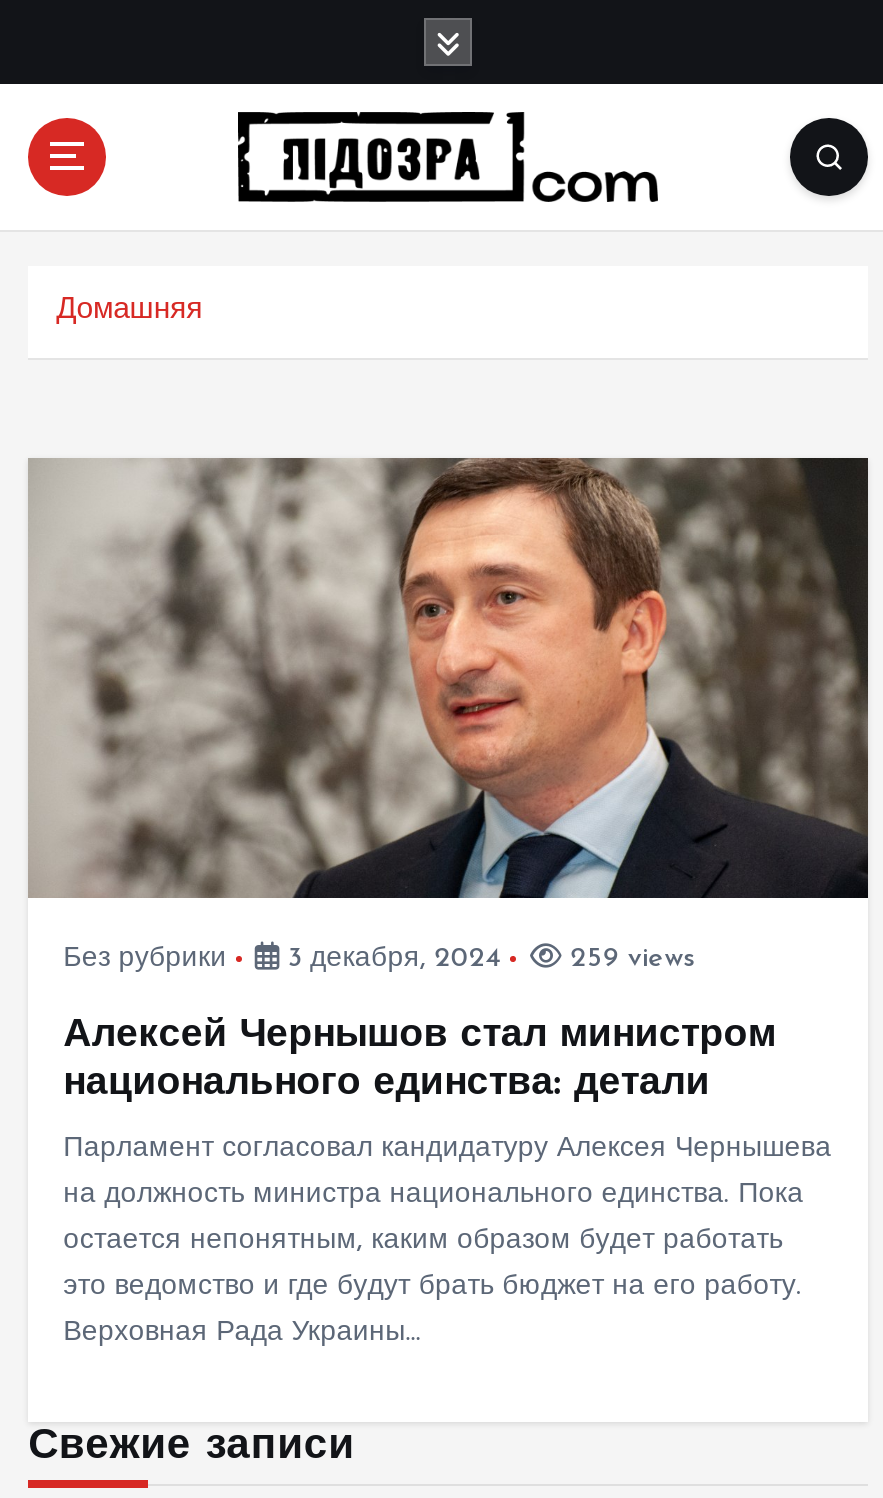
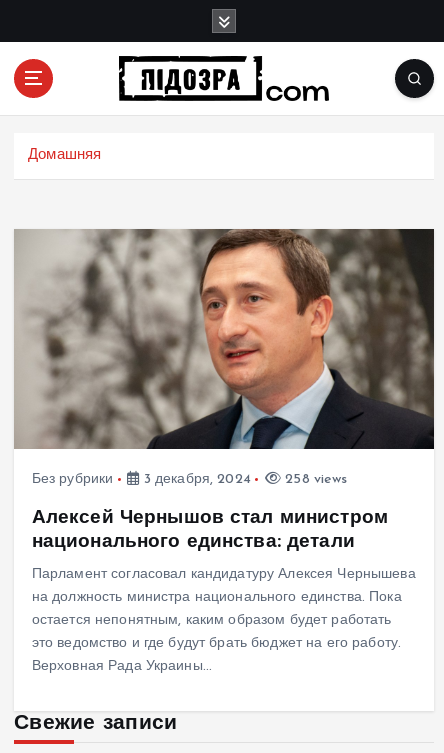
[562,945,695,975] 259 views -> [281,472,348,487] 258 views

